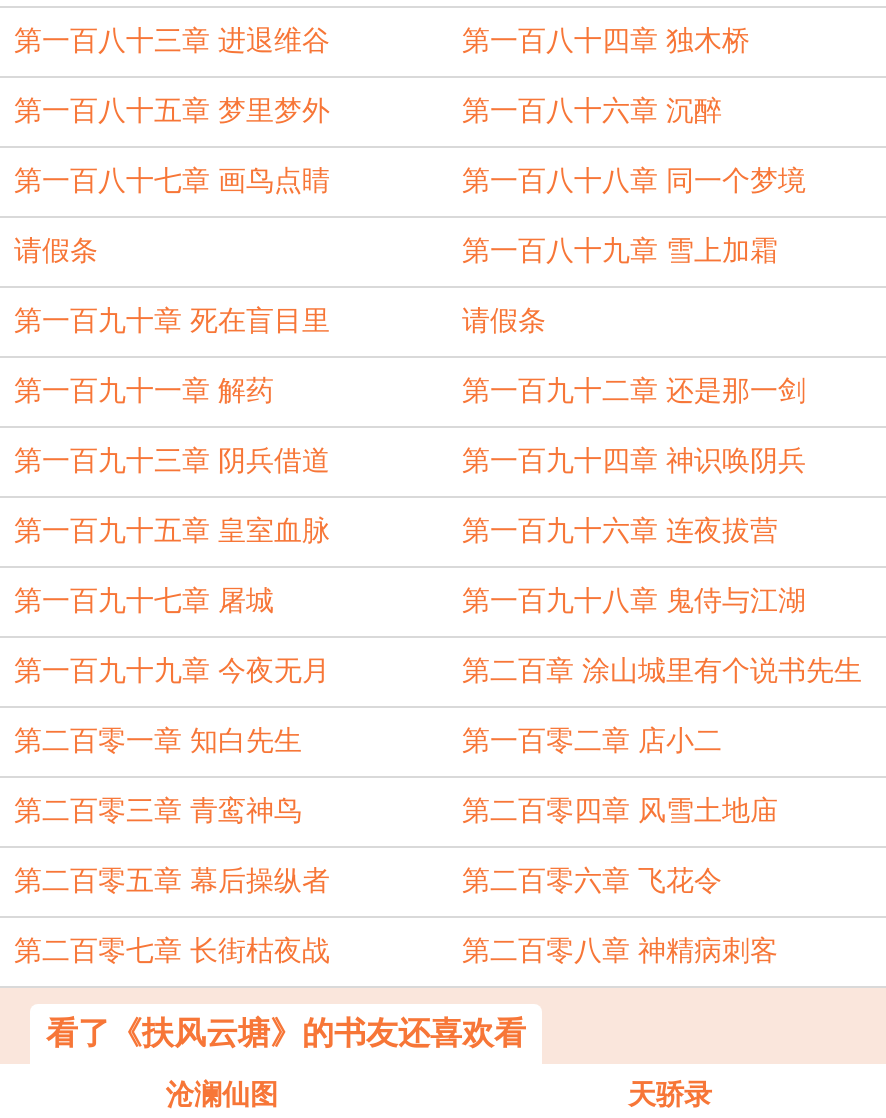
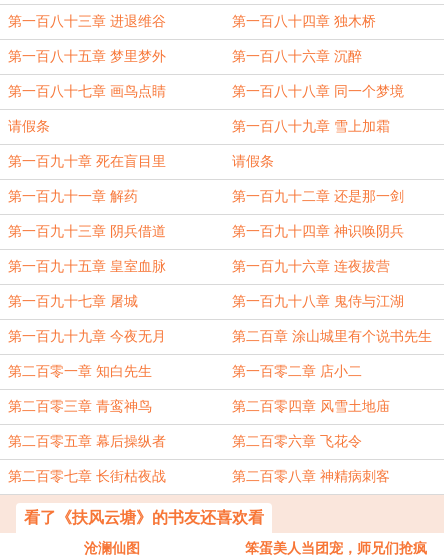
[628,1080,712,1110] 天骄录 -> [245,541,427,556] 笨蛋美人当团宠，师兄们抢疯

